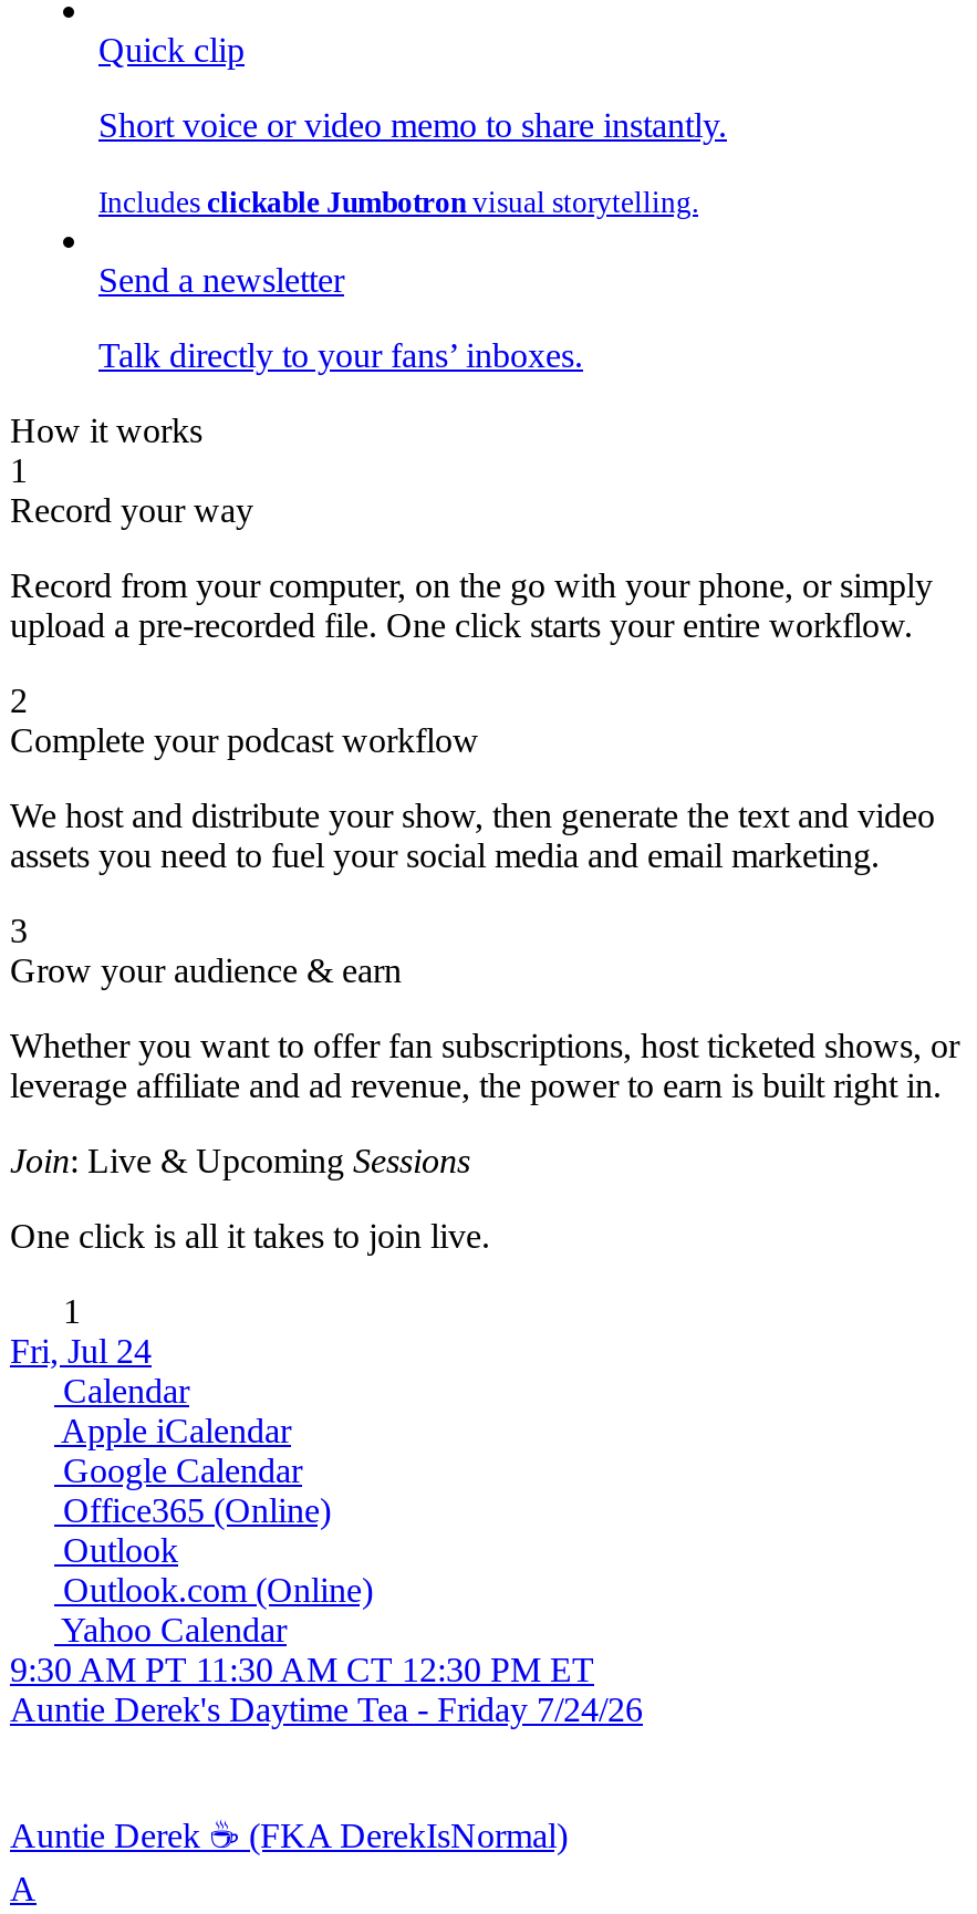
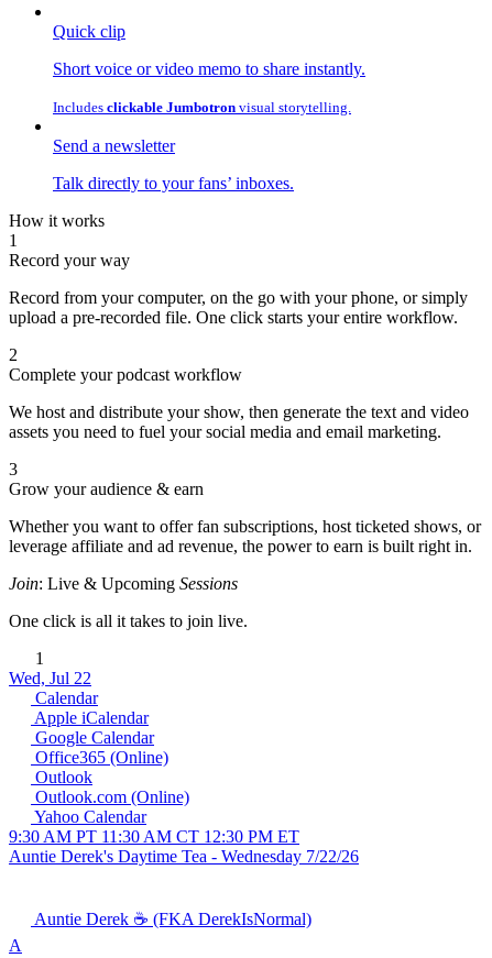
[10,1332,152,1370] Fri, Jul 24 -> [9,669,91,688] Wed, Jul 22
[10,1691,643,1729] Auntie Derek's Daytime Tea - Friday 7/24/26 -> [9,847,359,866] Auntie Derek's Daytime Tea - Wednesday 7/22/26

